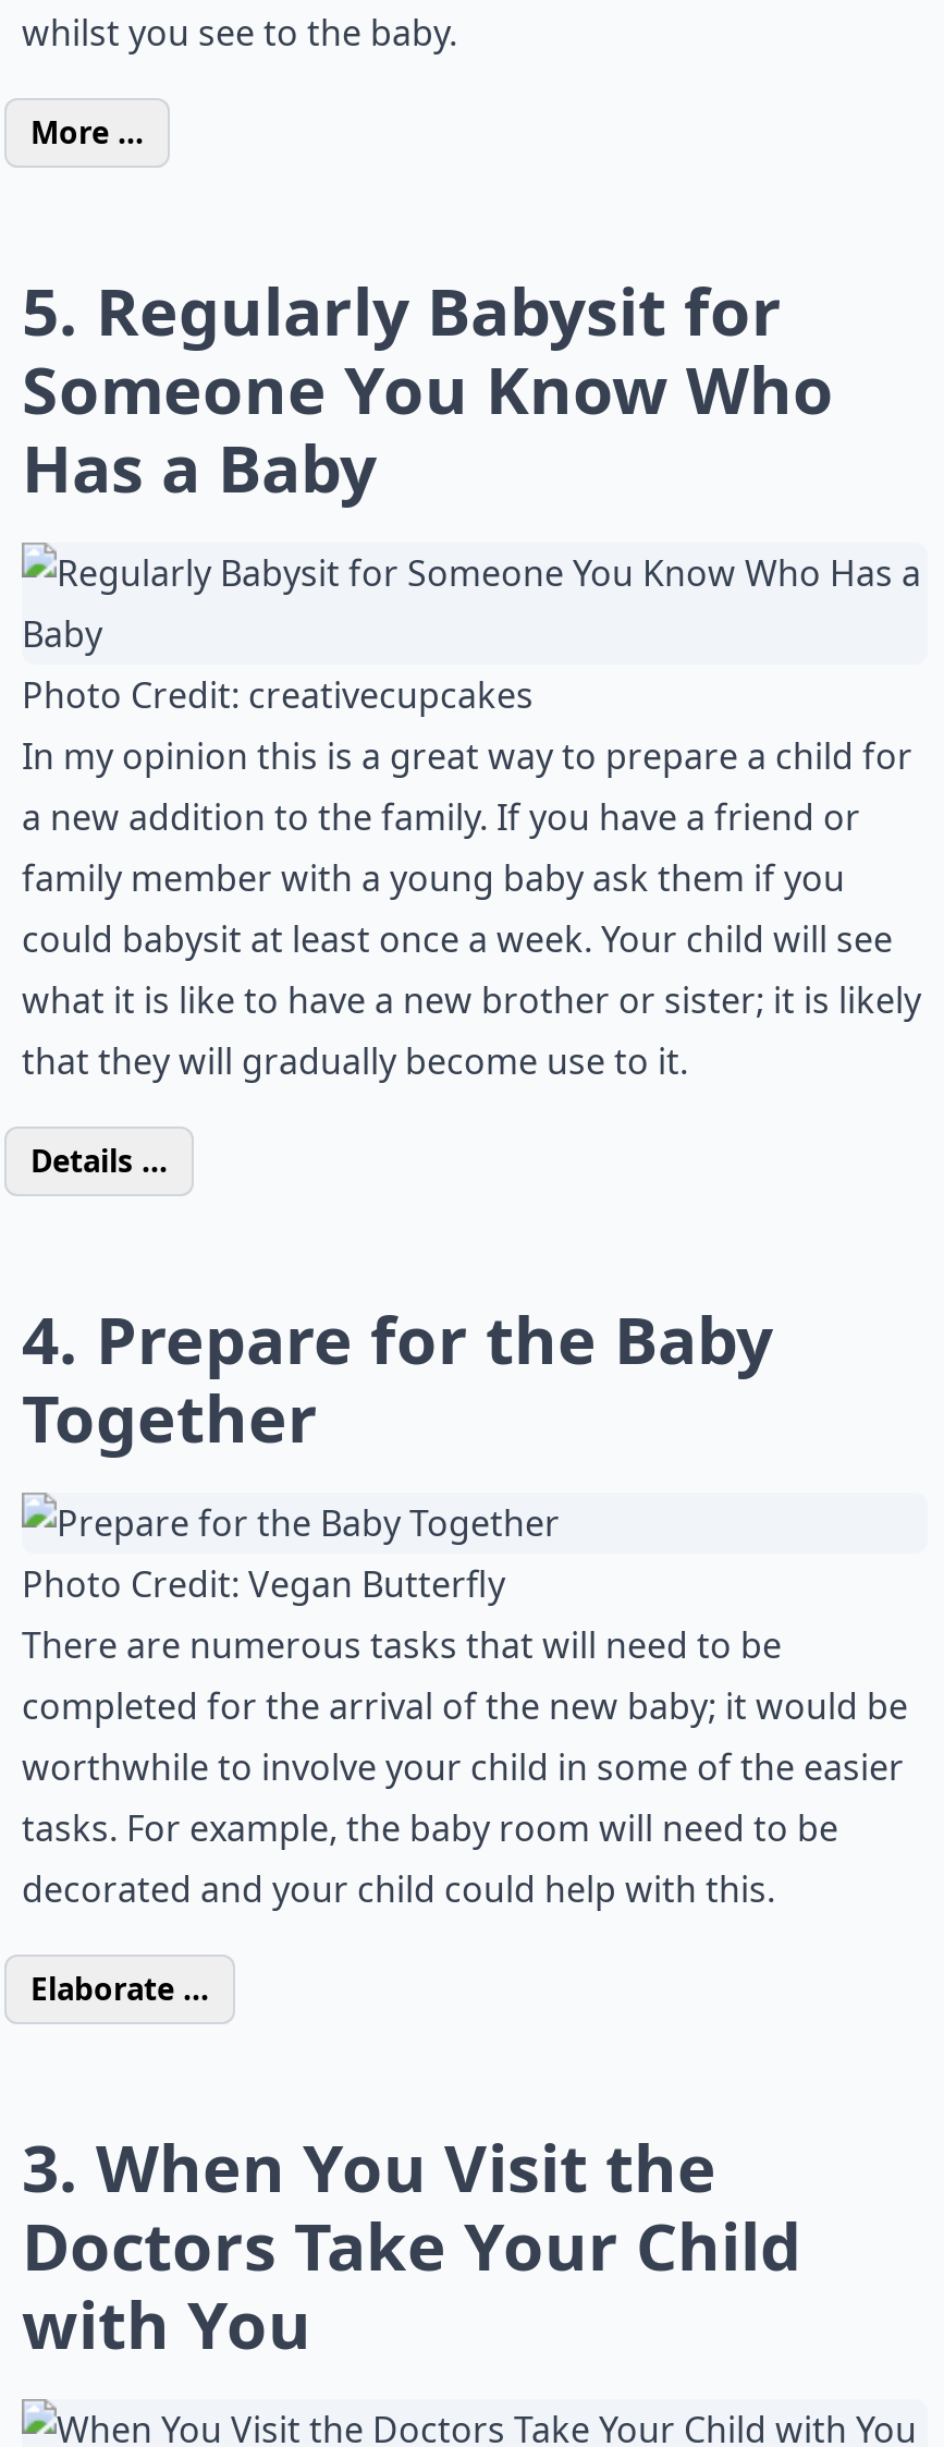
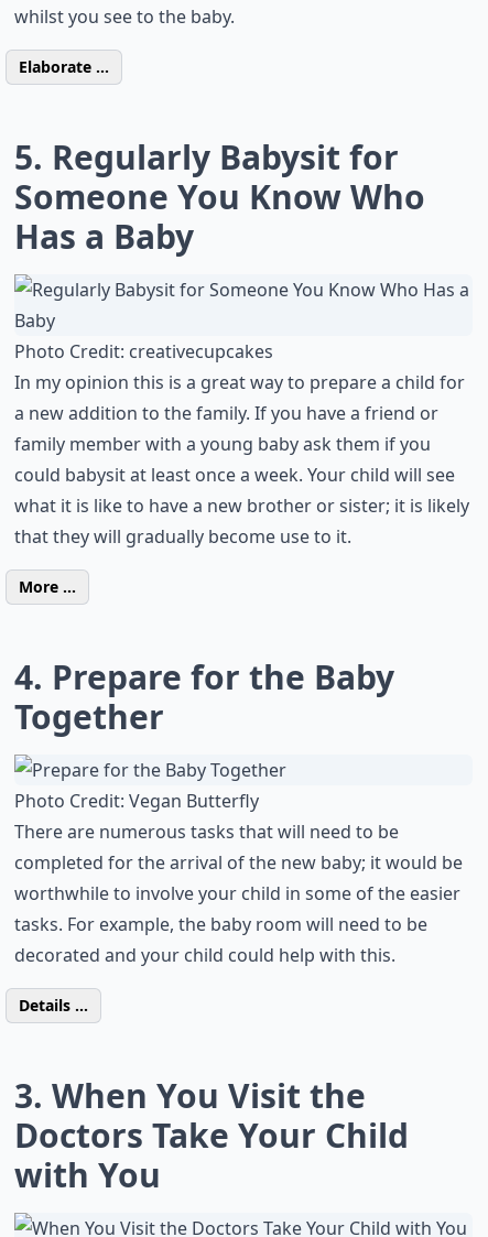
moved [30,111,144,153] -> [19,576,76,597]: More ...
moved [30,1140,168,1181] -> [19,995,88,1016]: Details ...
moved [30,1968,209,2009] -> [19,56,109,77]: Elaborate ...

